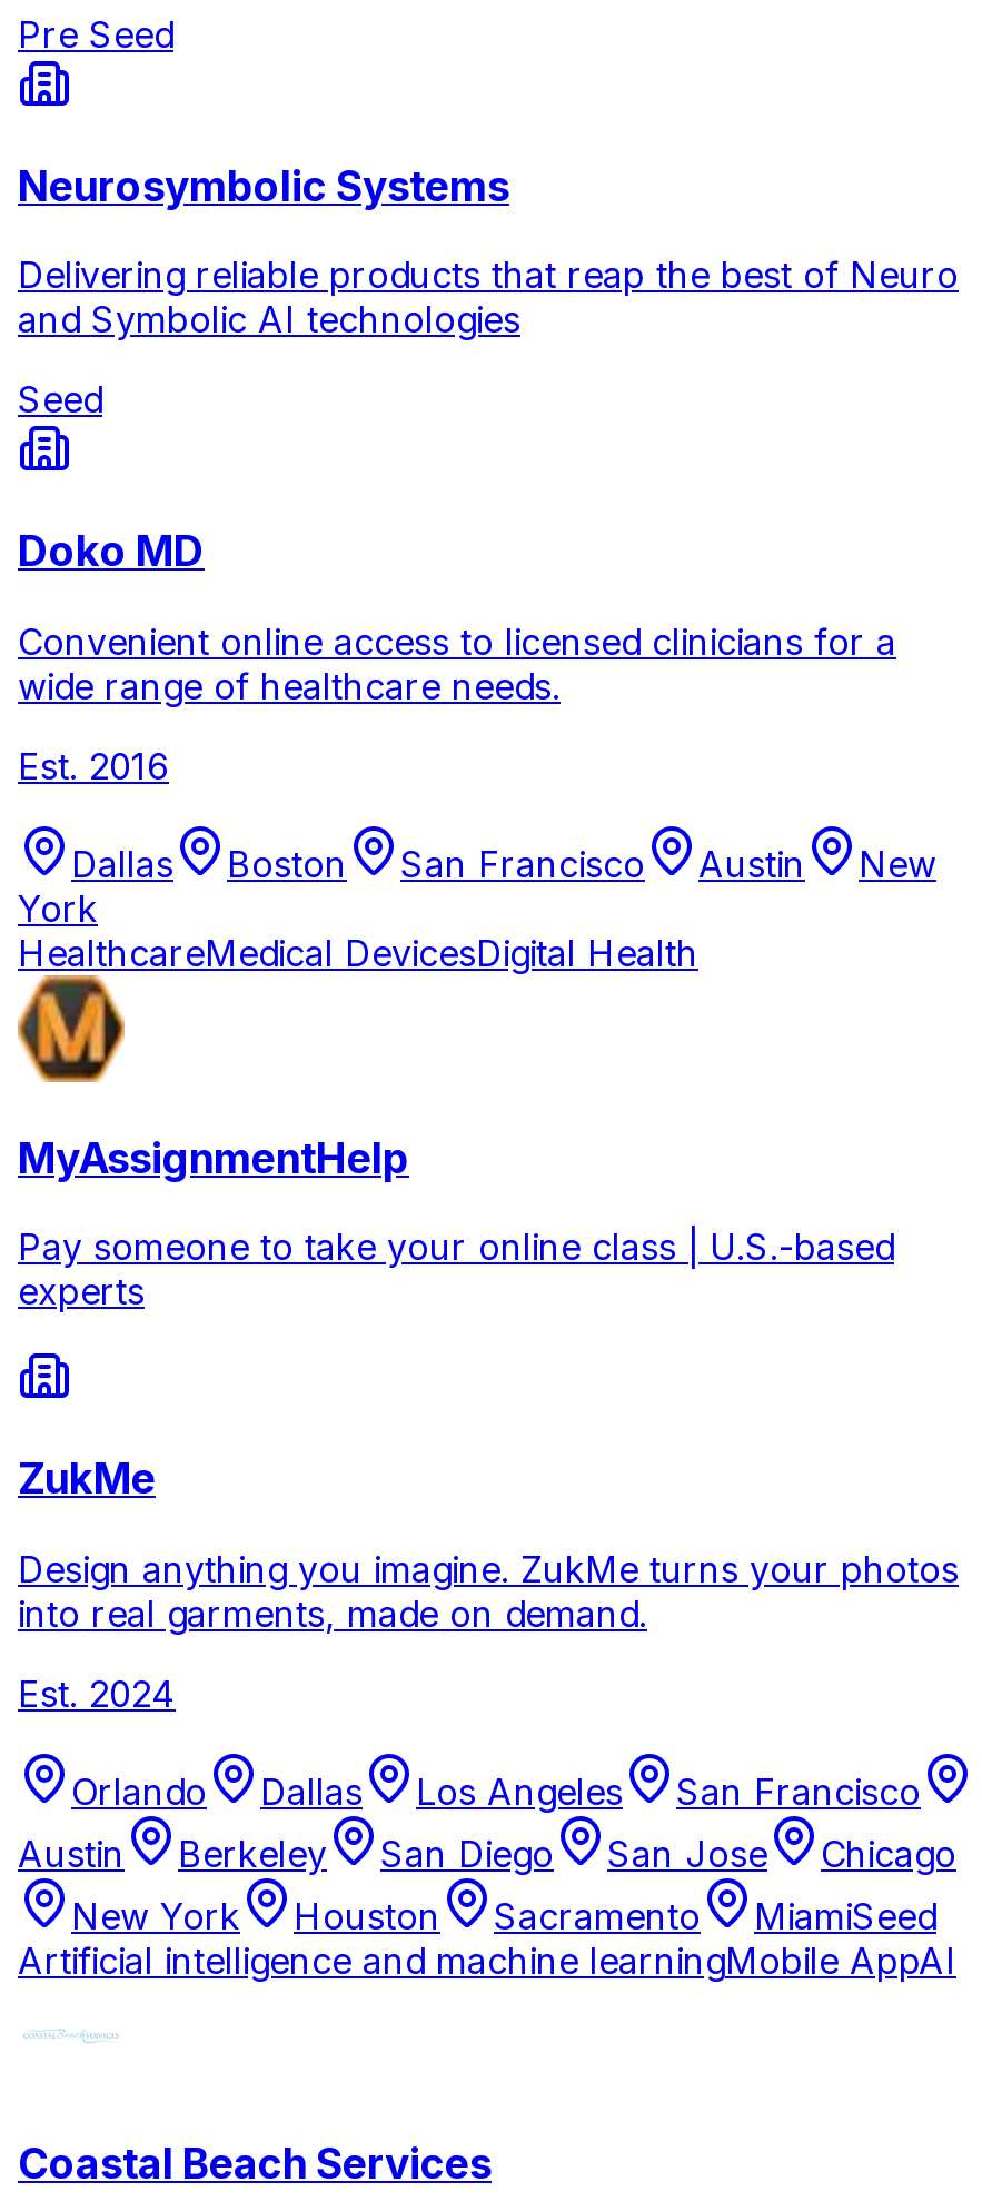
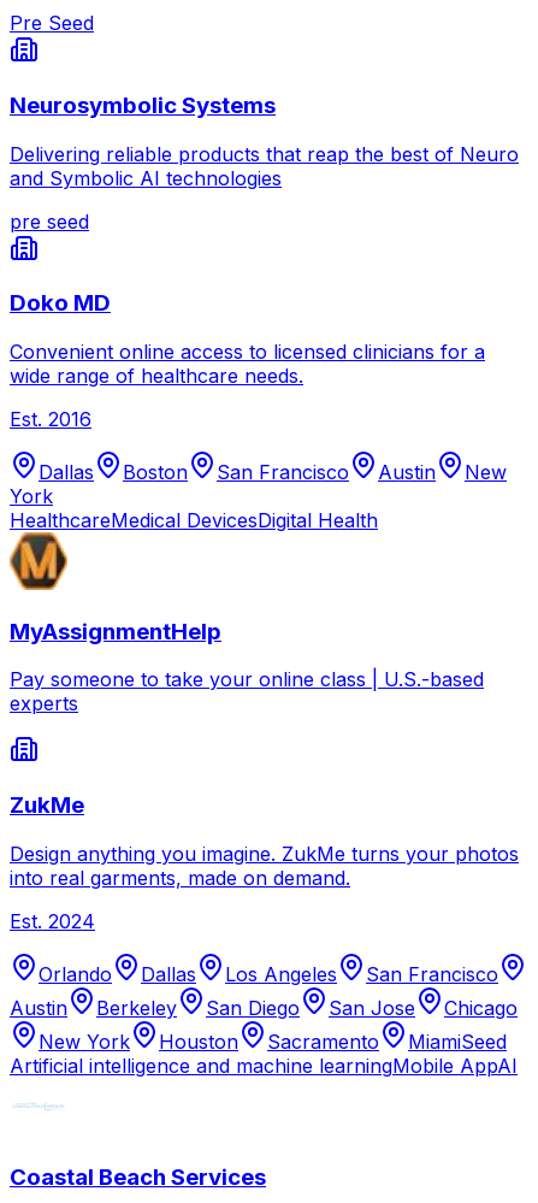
[18,378,102,423] Seed -> [10,209,89,233] pre seed

